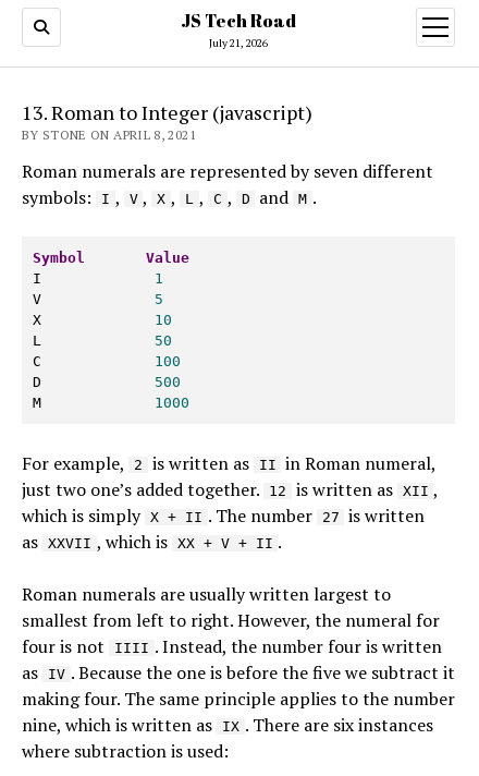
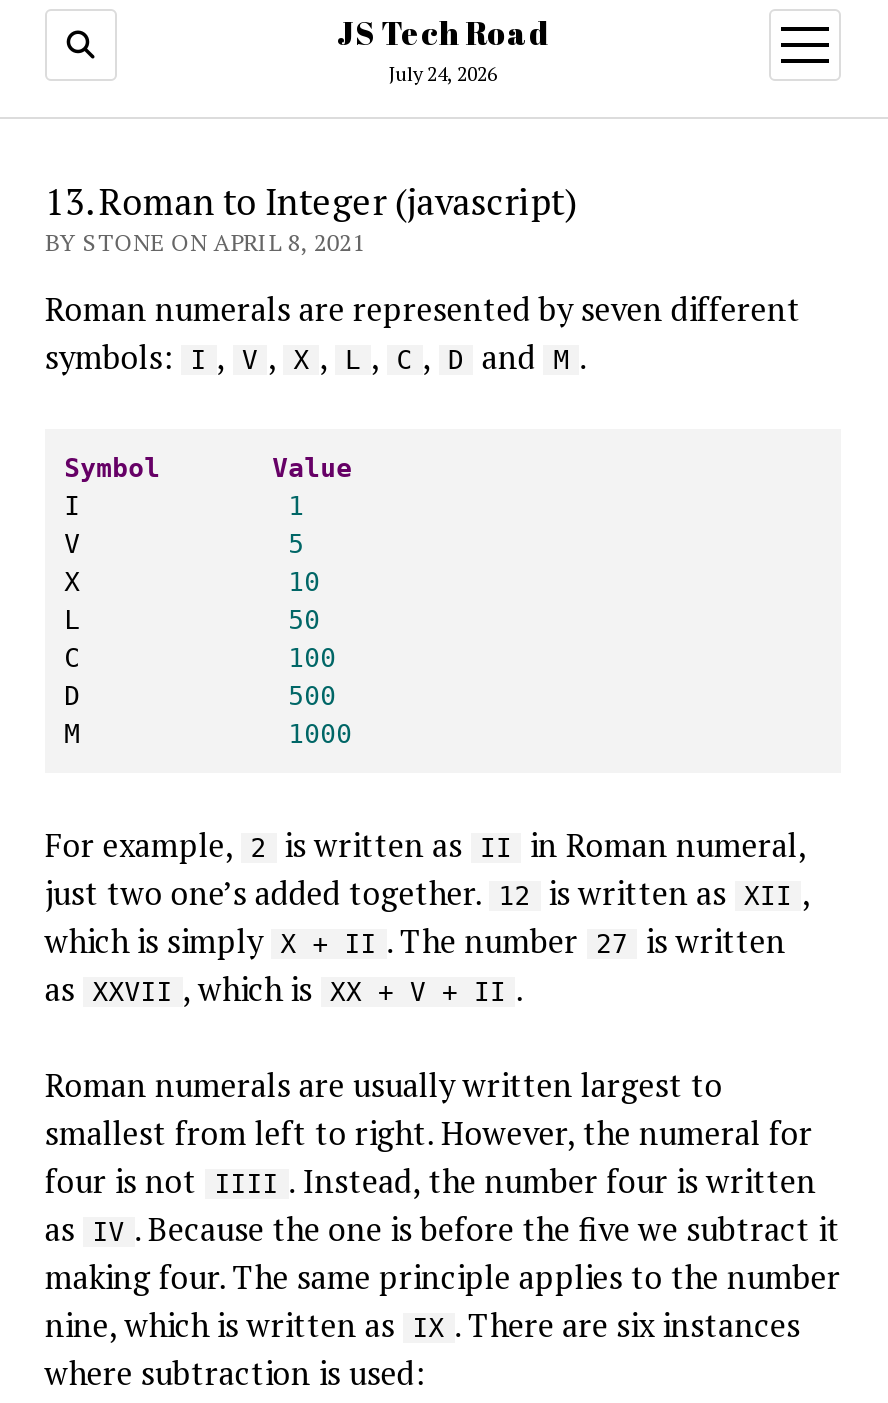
[209,36,268,50] July 21, 2026 -> [389,61,497,87] July 24, 2026

